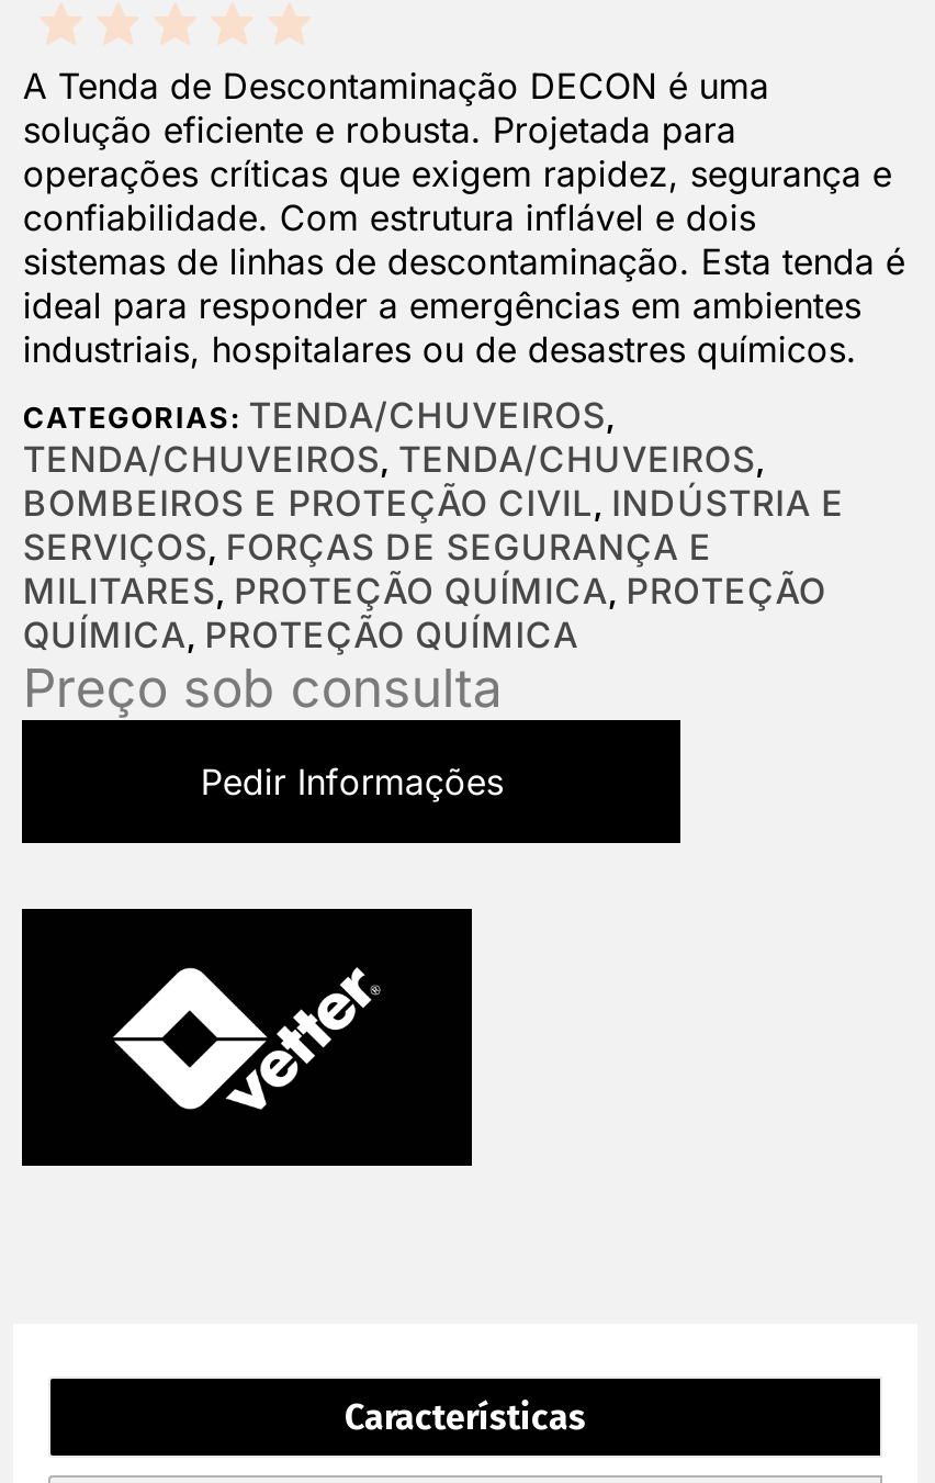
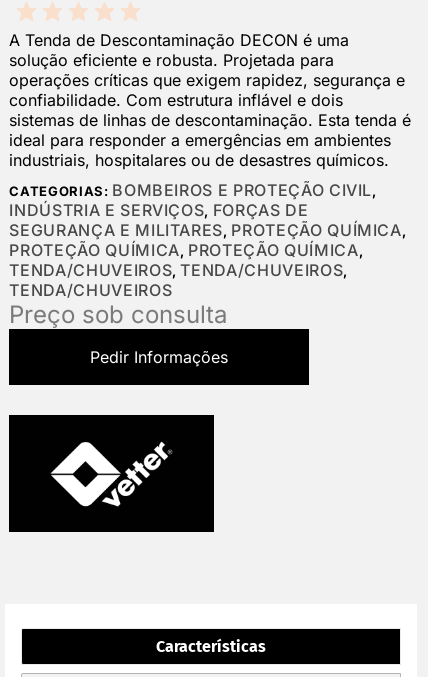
[23,393,616,437] CATEGORIAS: TENDA/CHUVEIROS, -> [9,180,406,260] CATEGORIAS: BOMBEIROS E PROTEÇÃO CIVIL, | INDÚSTRIA E SERVIÇOS, FORÇAS DE | SEGURANÇA E MILITARES, PROTEÇÃO QUÍMICA, | PROTEÇÃO QUÍMICA, PROTEÇÃO QUÍMICA,
moved [23,437,766,481] -> [9,260,348,280]: TENDA/CHUVEIROS, TENDA/CHUVEIROS,
[23,481,845,656] BOMBEIROS E PROTEÇÃO CIVIL, INDÚSTRIA E | SERVIÇOS, FORÇAS DE SEGURANÇA E | MILITARES, PROTEÇÃO QUÍMICA, PROTEÇÃO | QUÍMICA, PROTEÇÃO QUÍMICA -> [9,280,172,300] TENDA/CHUVEIROS

